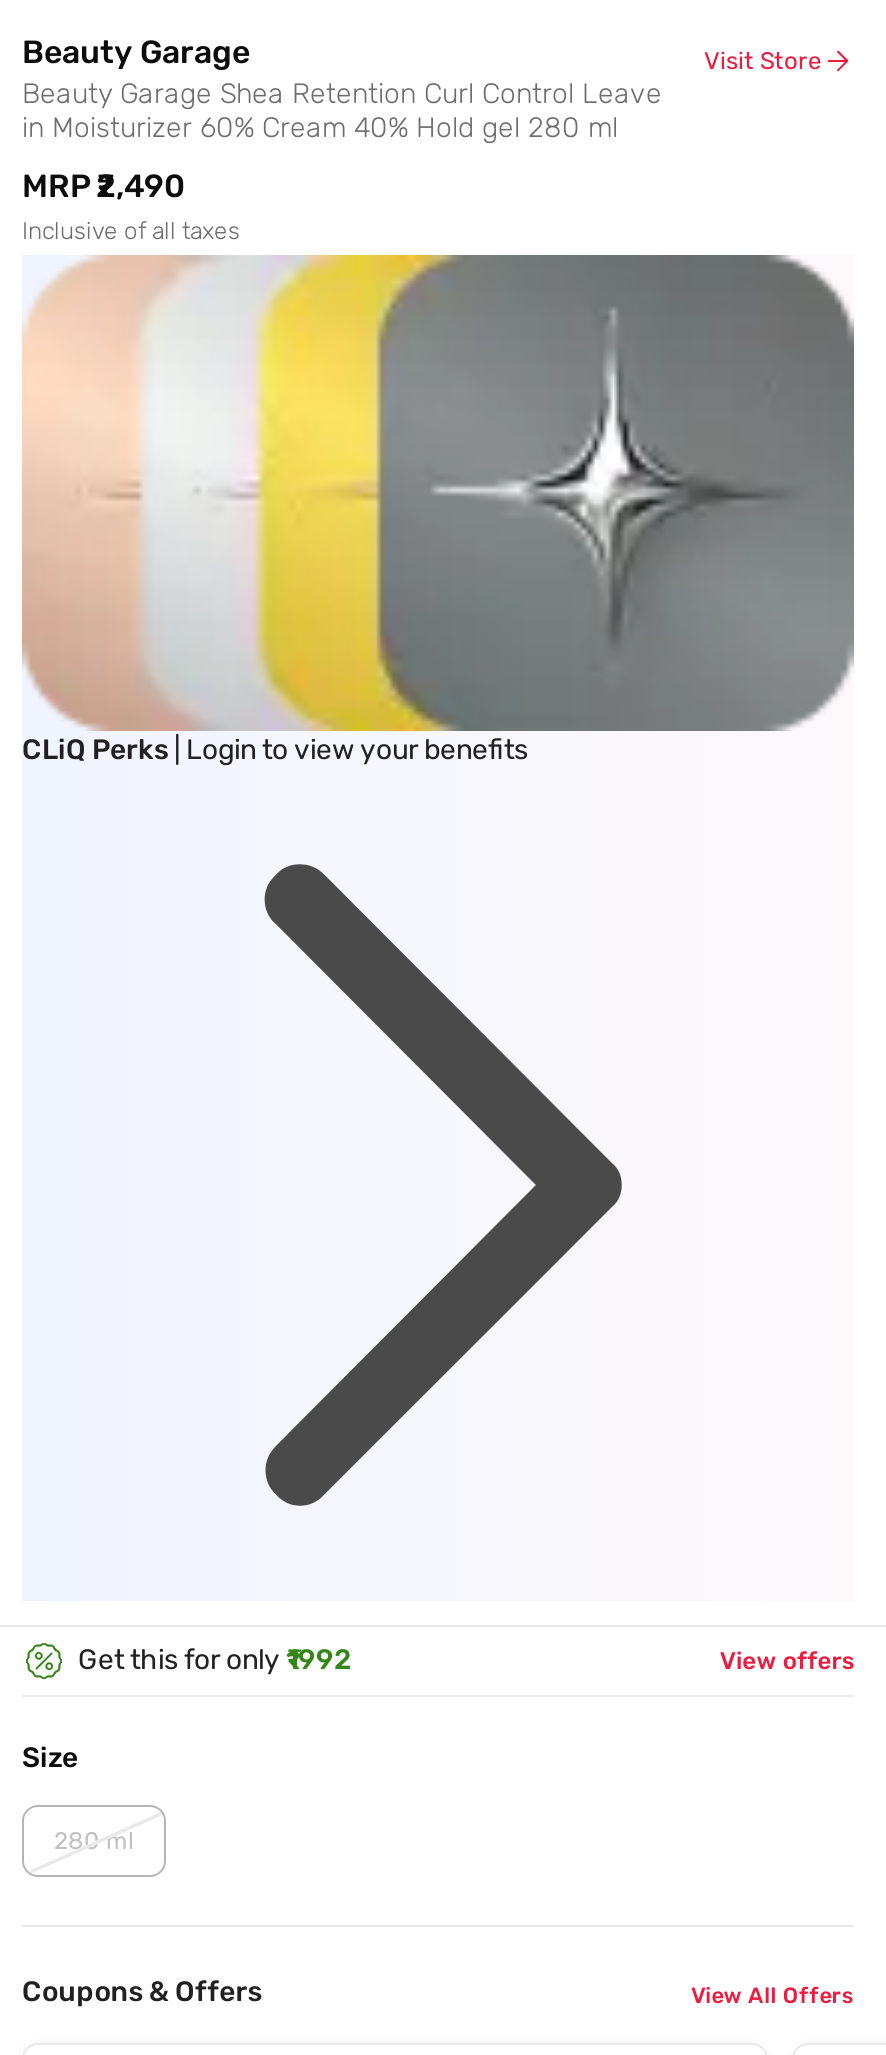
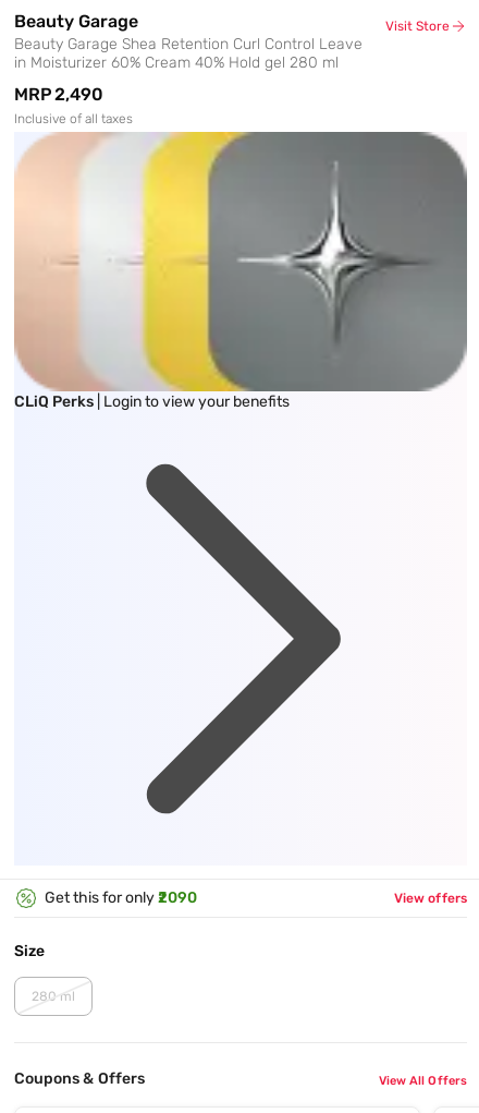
[78,1643,352,1677] Get this for only ₹1992 -> [45,888,197,907] Get this for only ₹2090

